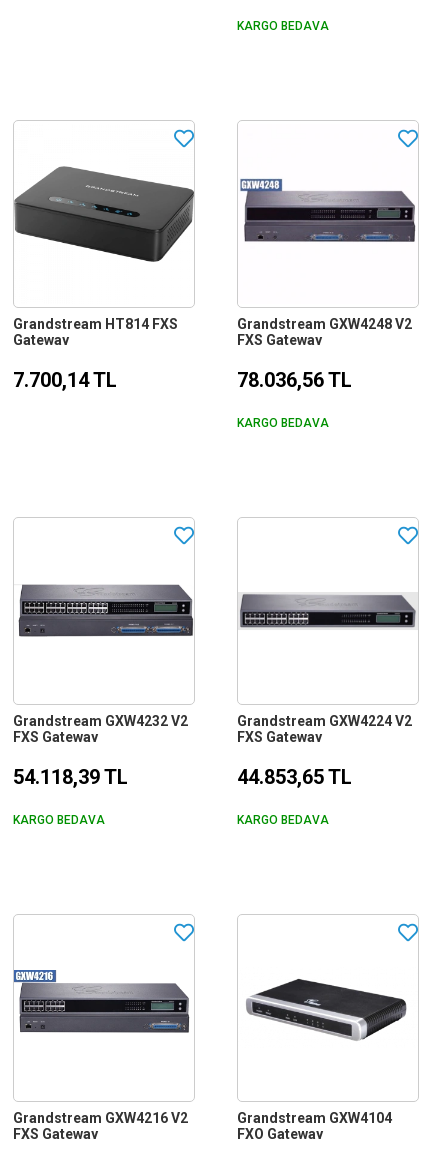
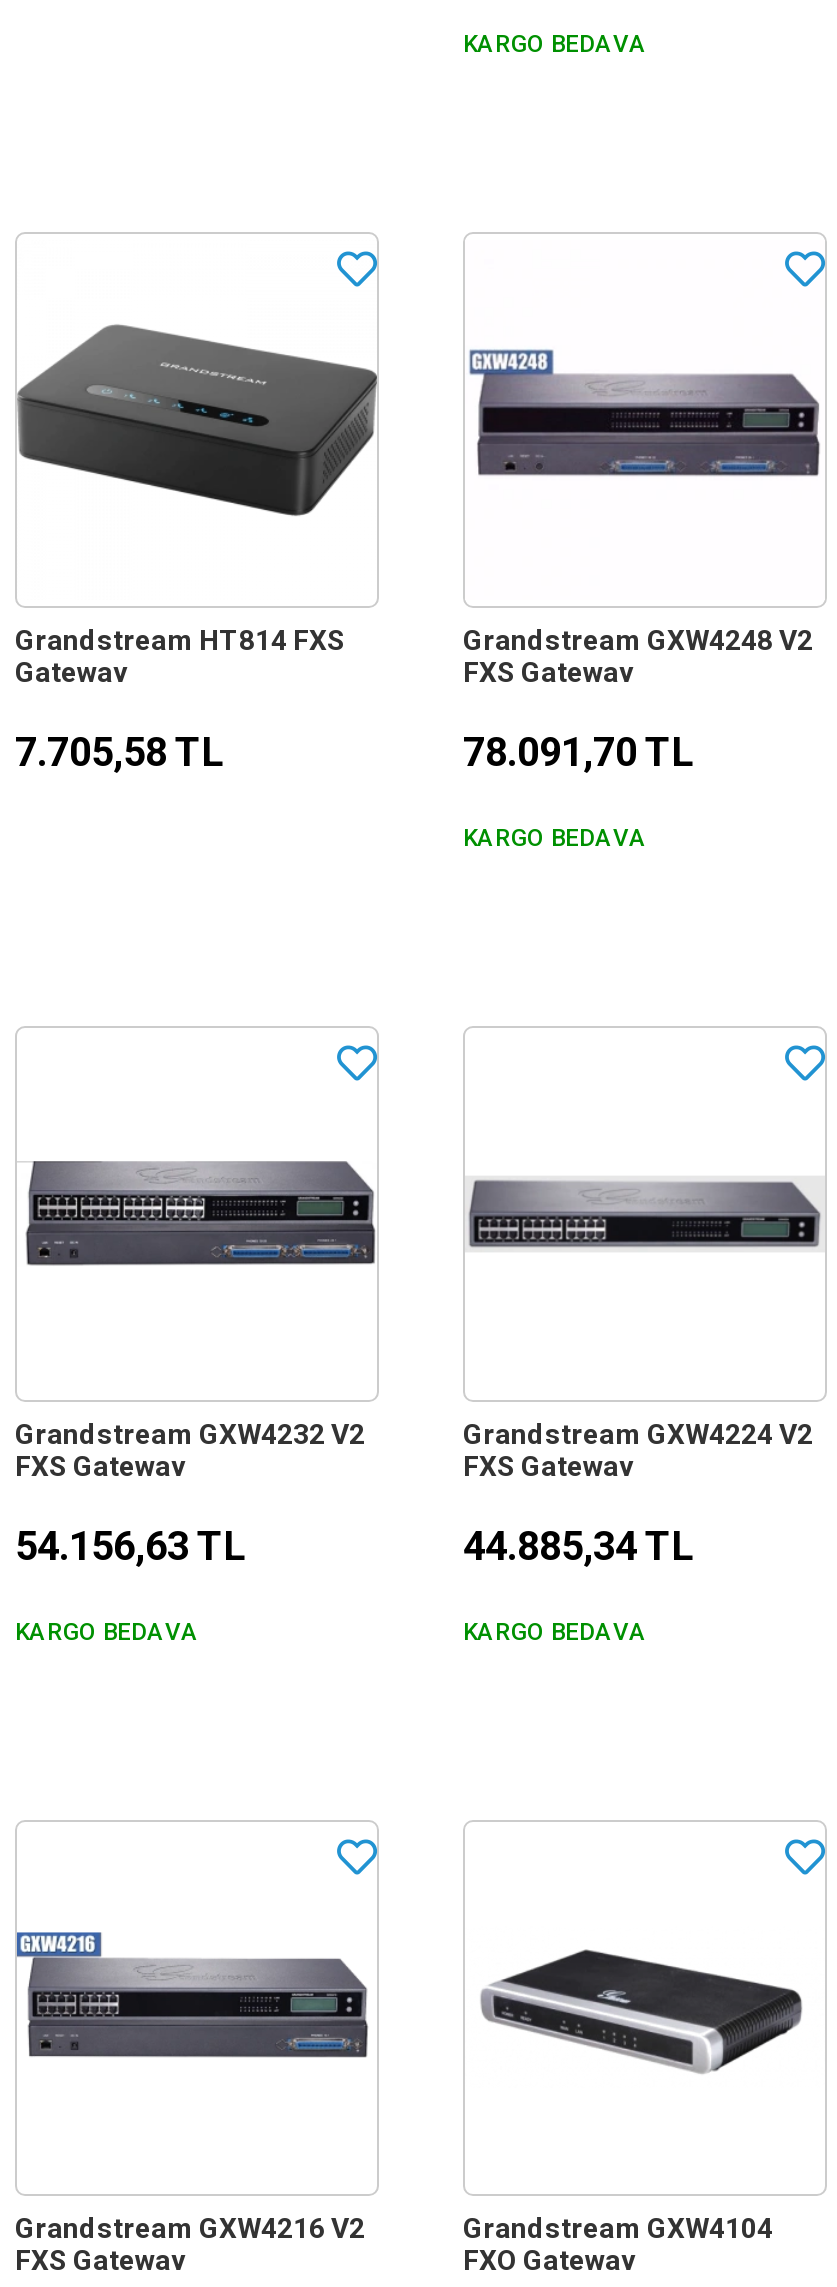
[13,368,117,392] 7.700,14 TL -> [15,728,223,776] 7.705,58 TL
[237,368,352,392] 78.036,56 TL -> [463,728,693,776] 78.091,70 TL
[13,765,128,789] 54.118,39 TL -> [15,1522,245,1570] 54.156,63 TL
[237,765,352,789] 44.853,65 TL -> [463,1522,693,1570] 44.885,34 TL

